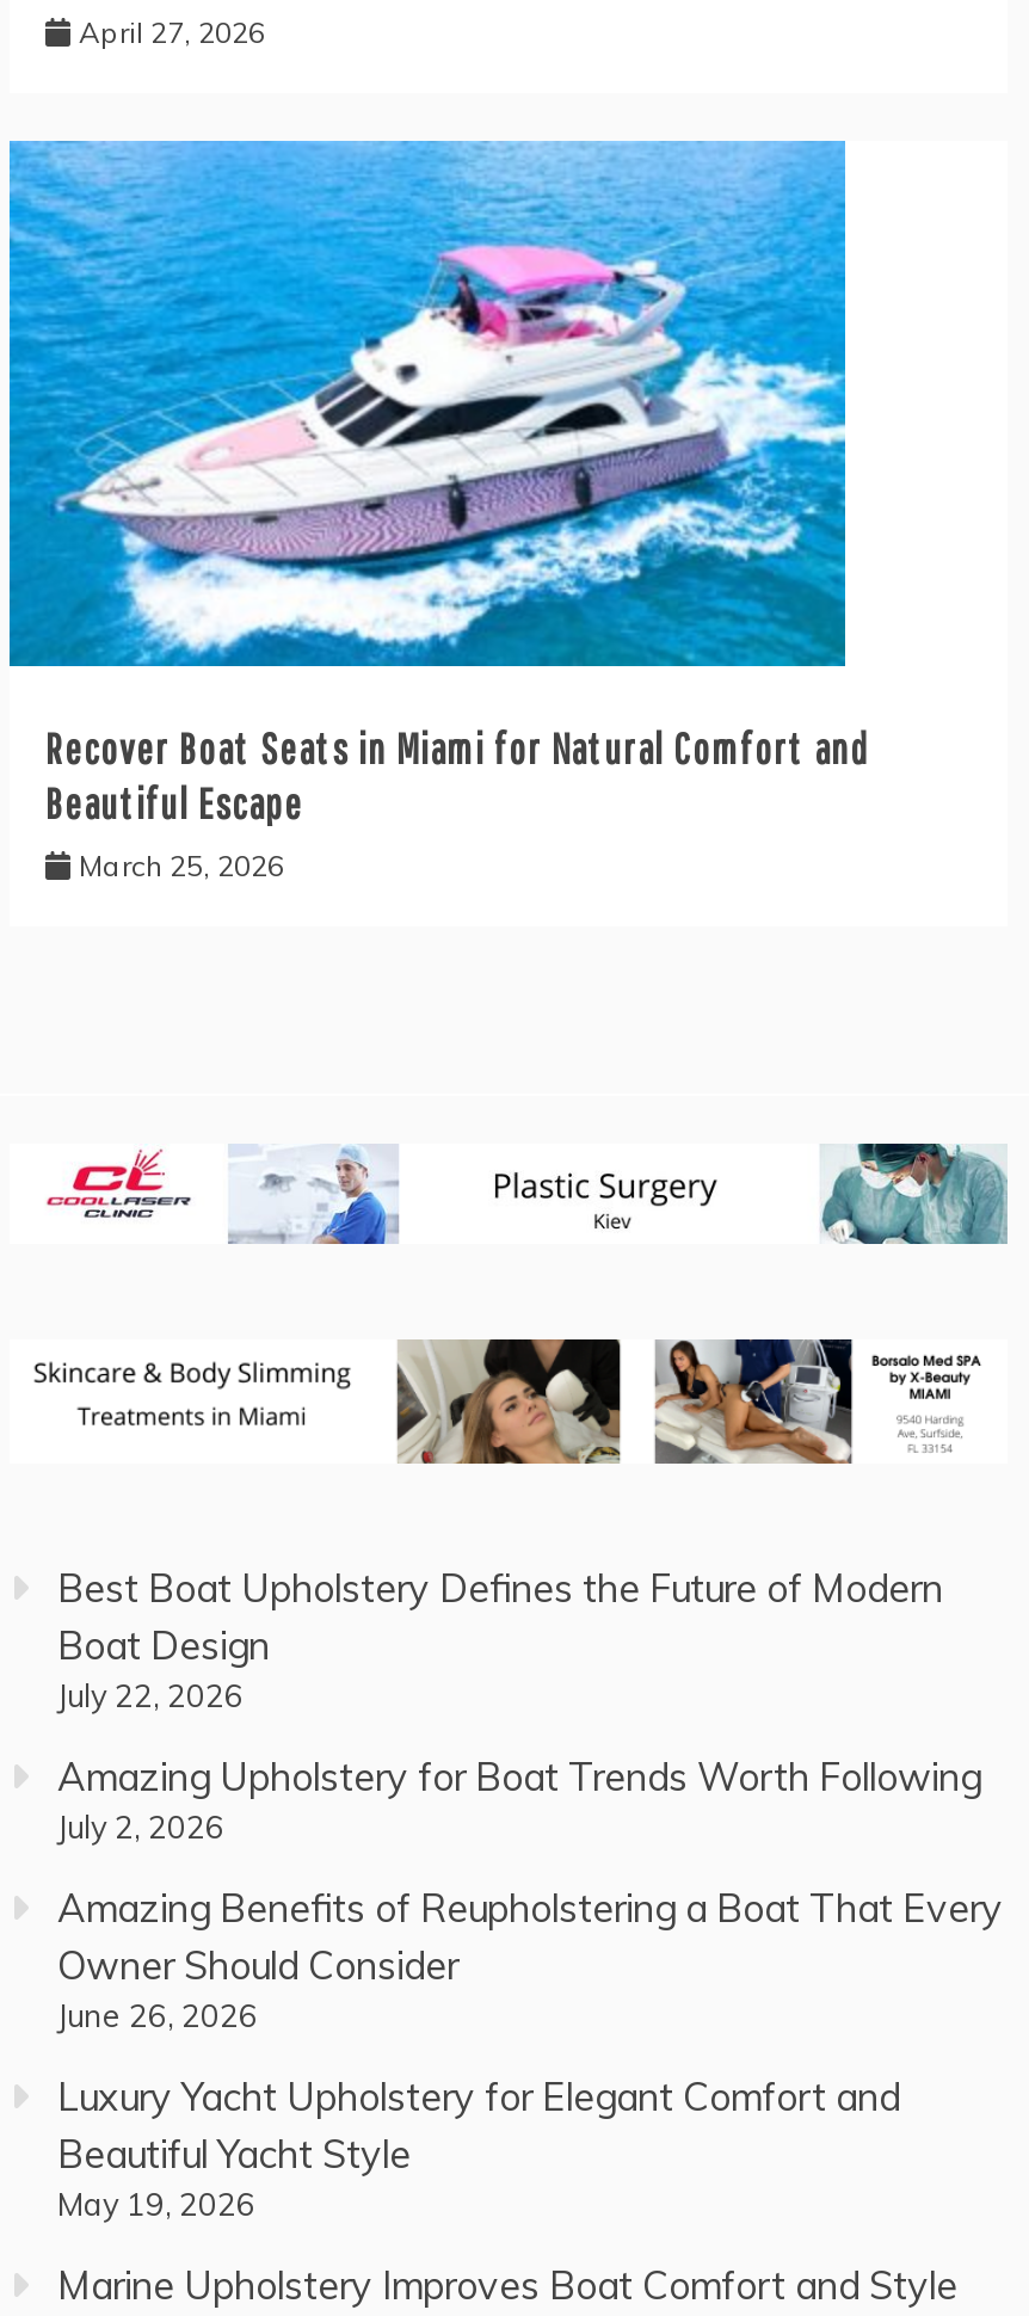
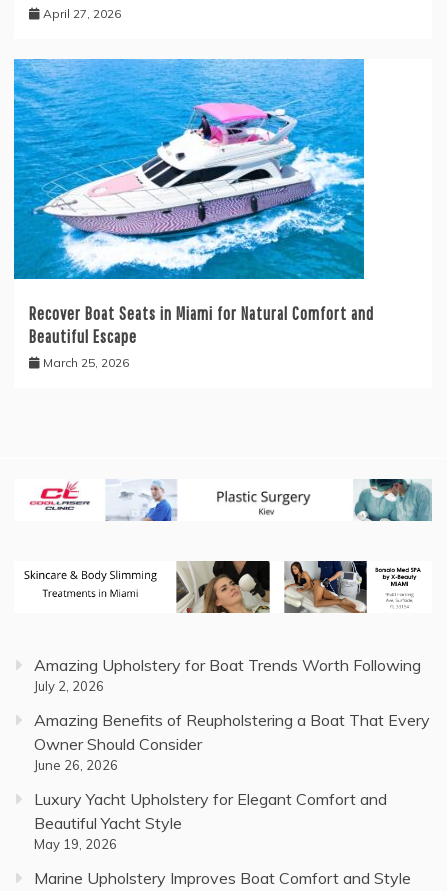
[57,1564,943,1715] Best Boat Upholstery Defines the Future of Modern | Boat Design | July 22, 2026 -> none

